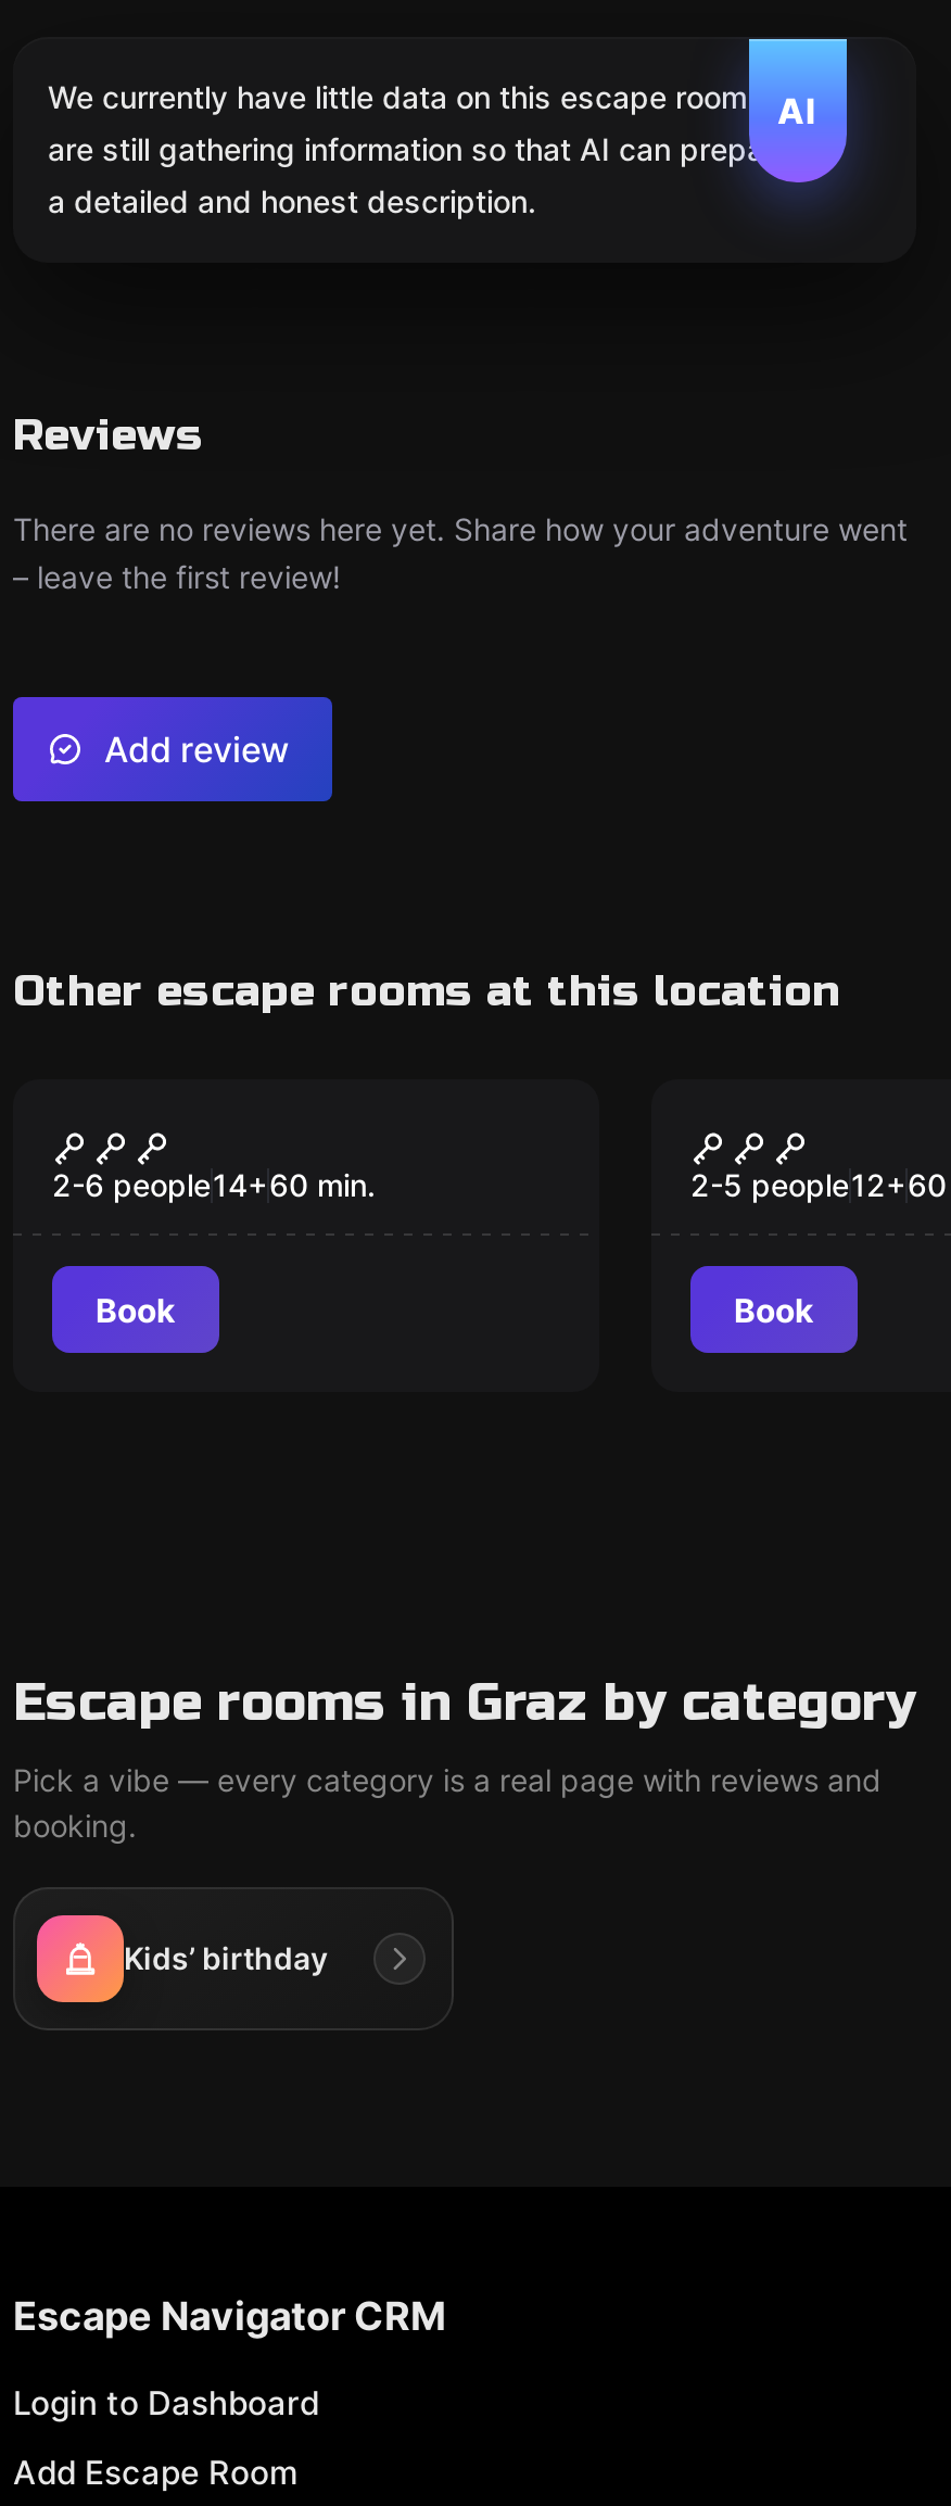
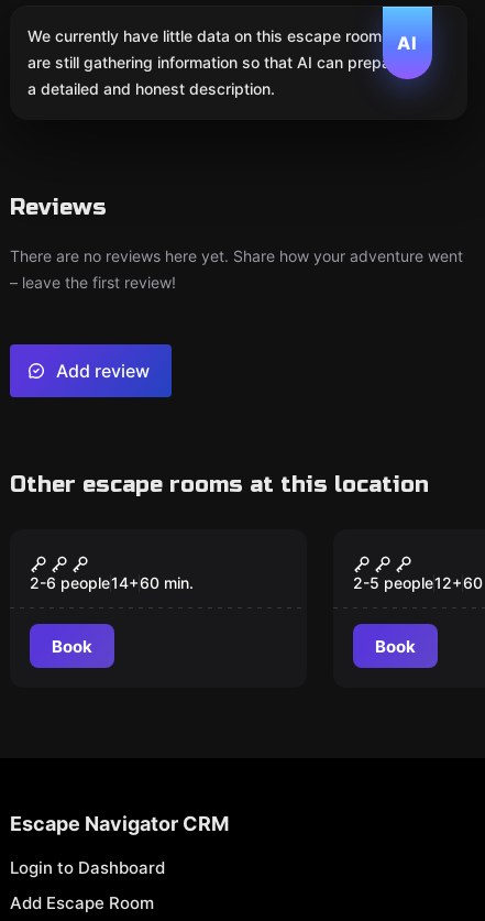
[13,1672,916,1844] Escape rooms in Graz by category | Pick a vibe — every category is a real page with reviews and | booking. -> none
[35,1913,328,2007] [image] | Kids’ birthday -> none

